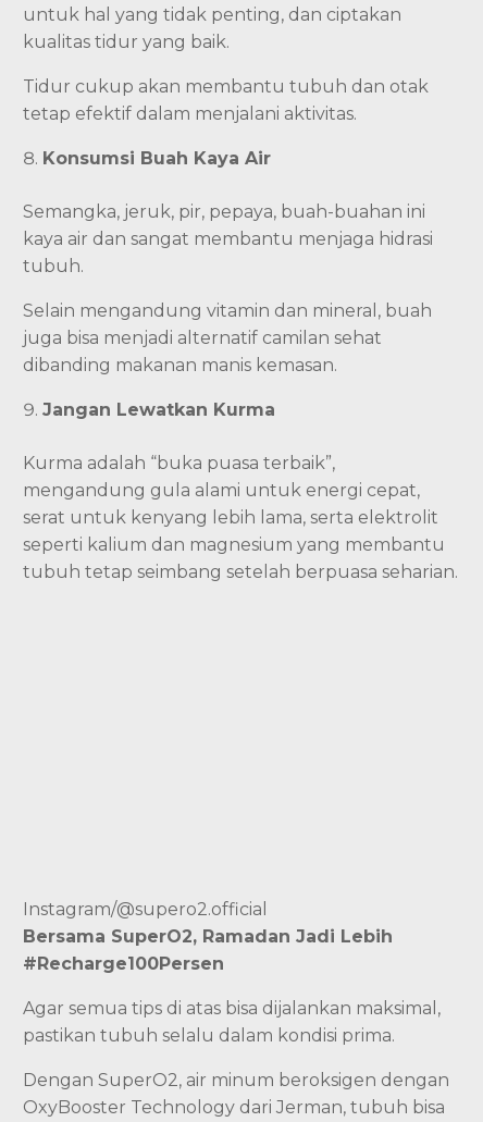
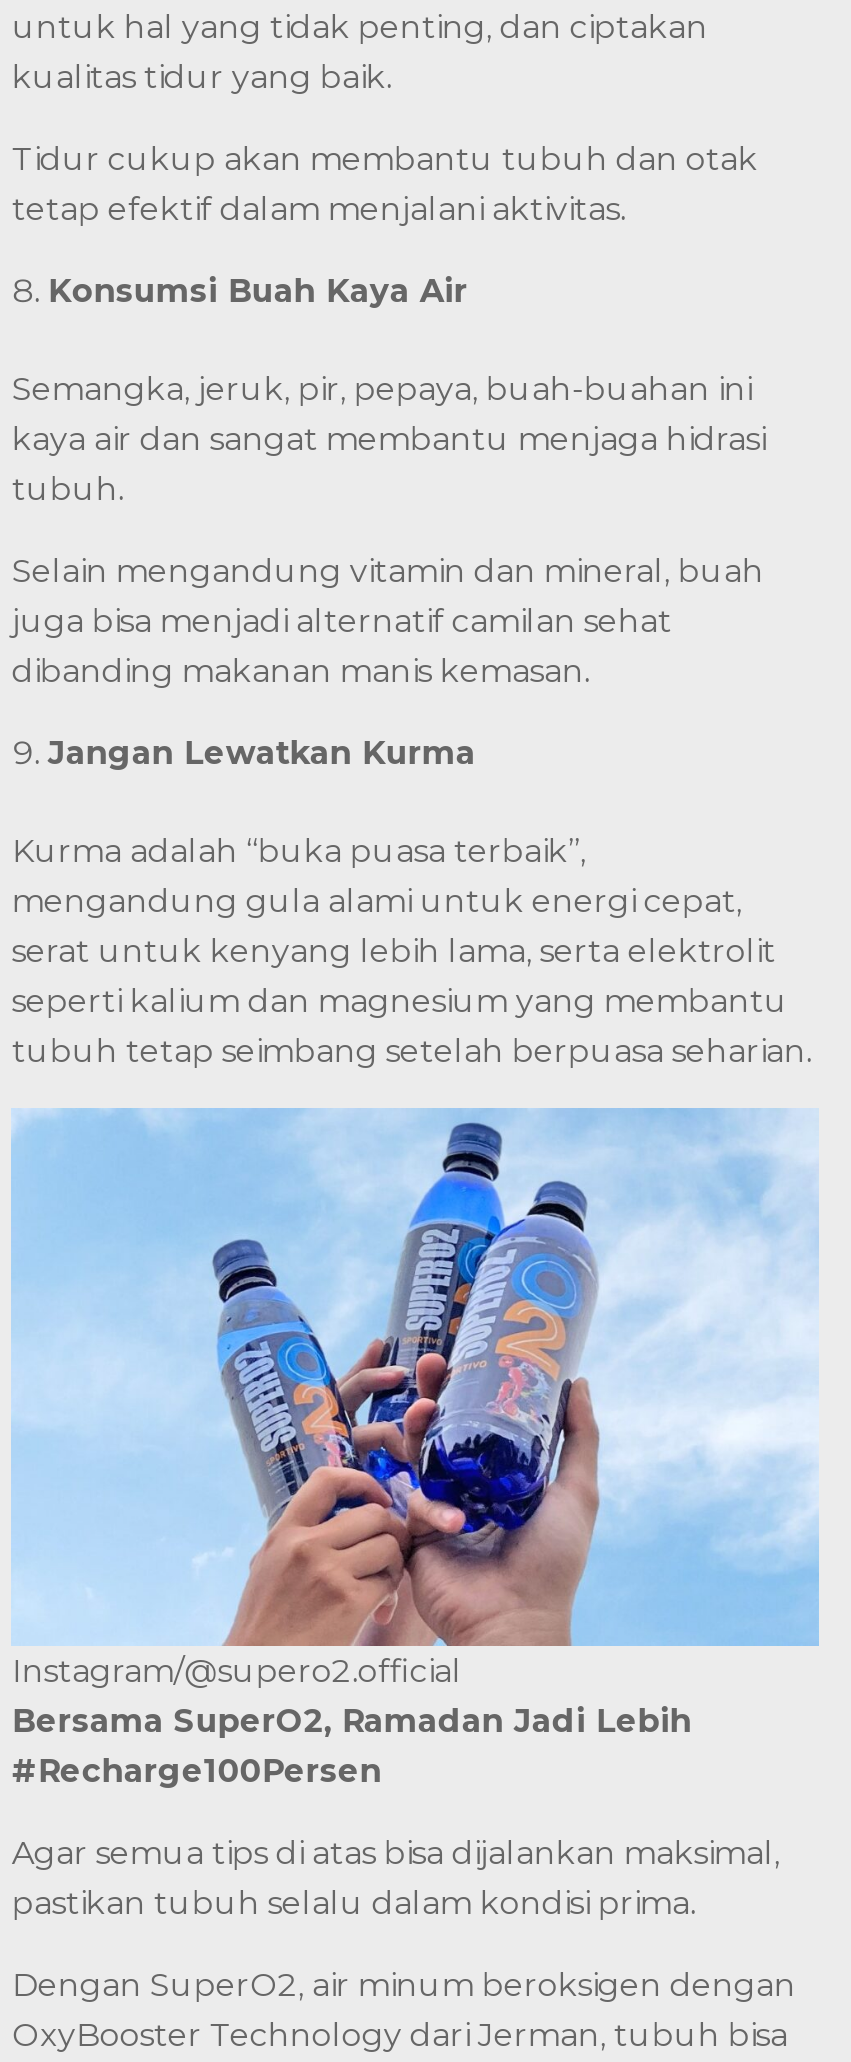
none -> [11,1106,821,1648] [image]

